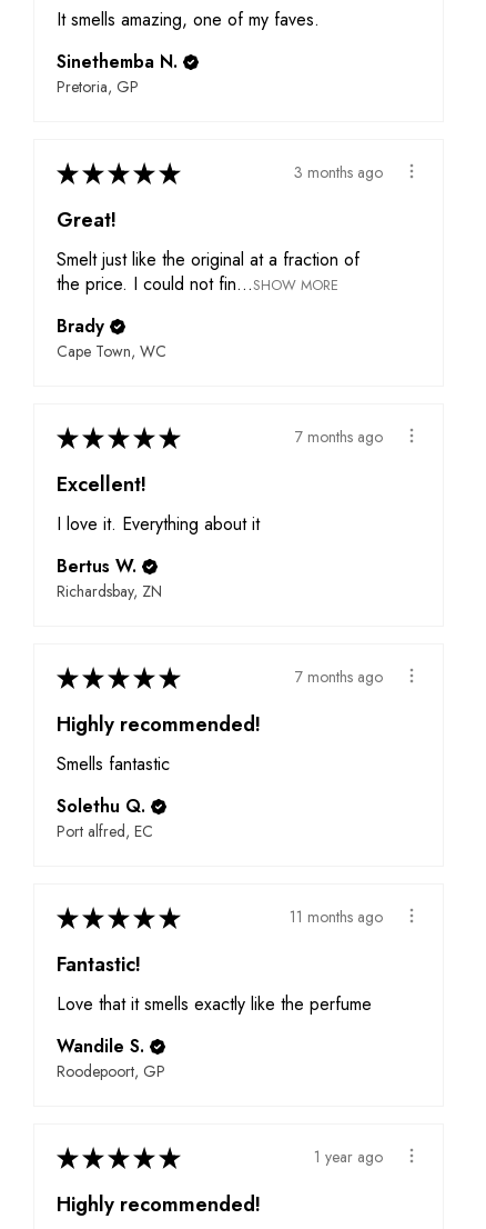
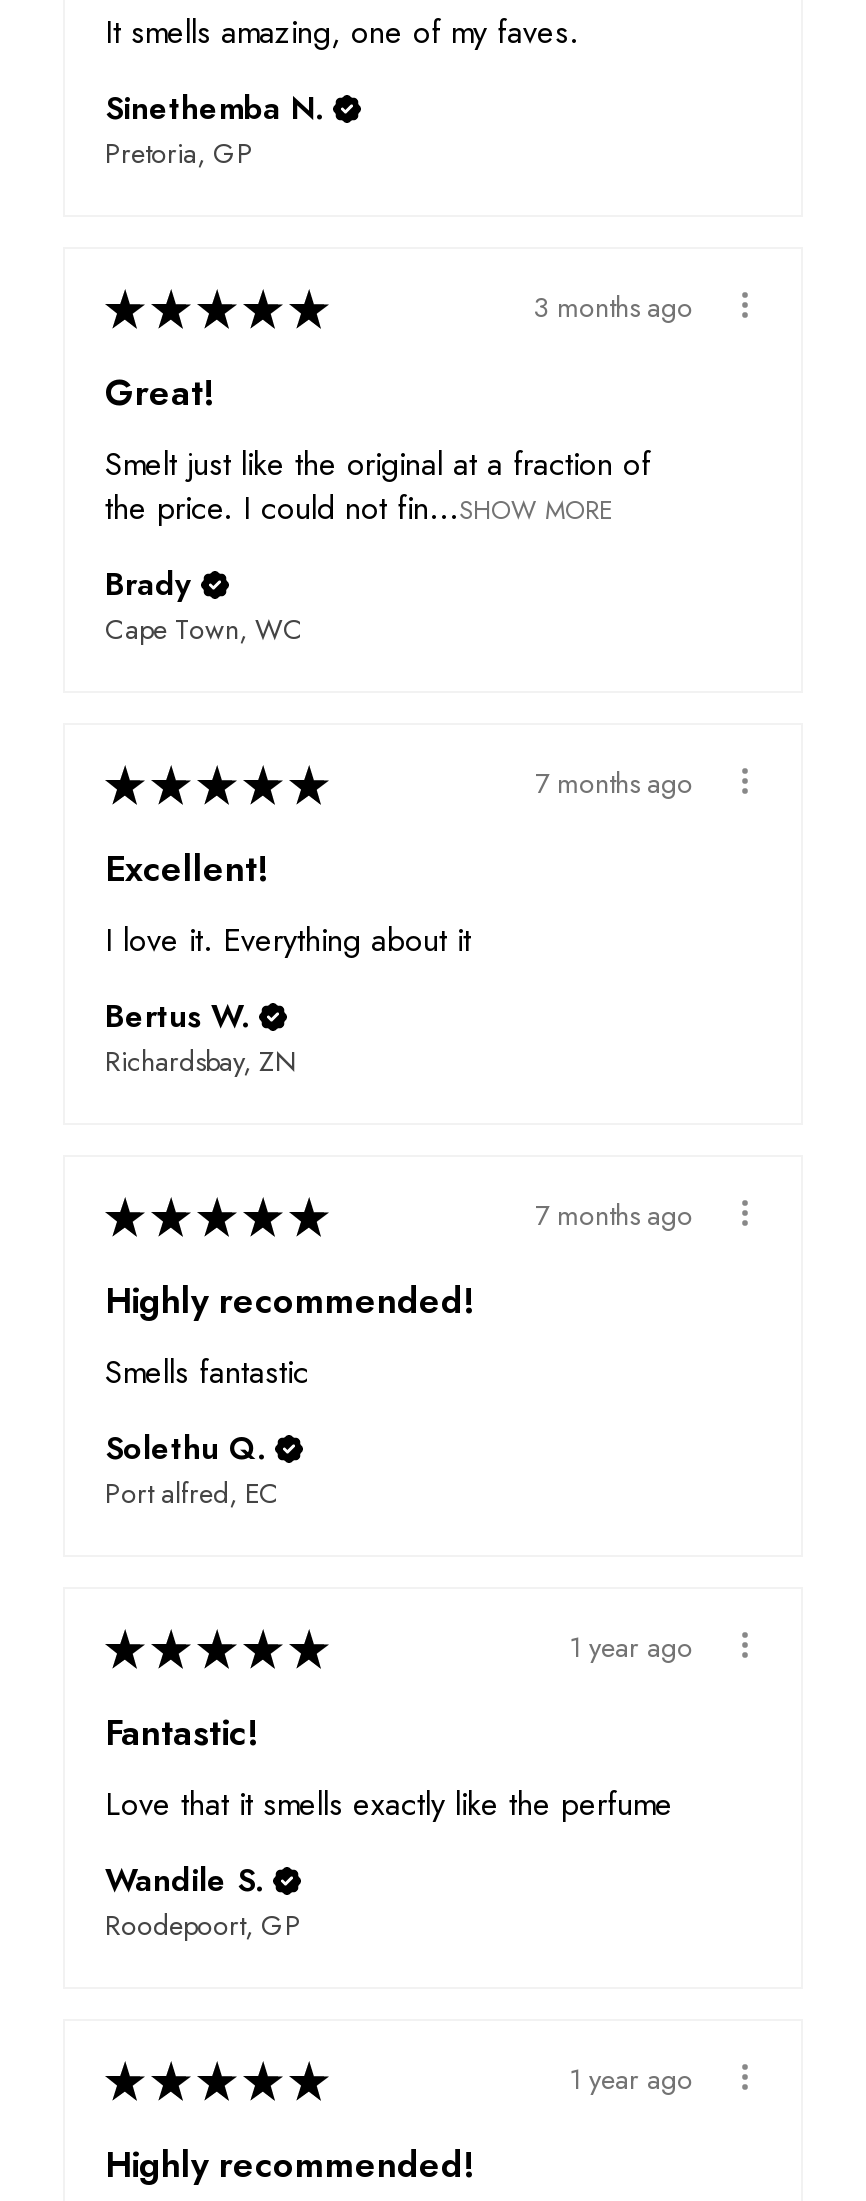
[290,906,383,928] 11 months ago -> [569,1628,693,1668] 1 year ago

